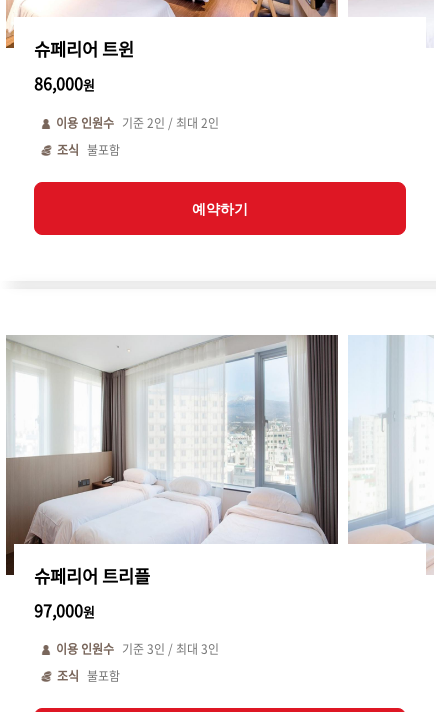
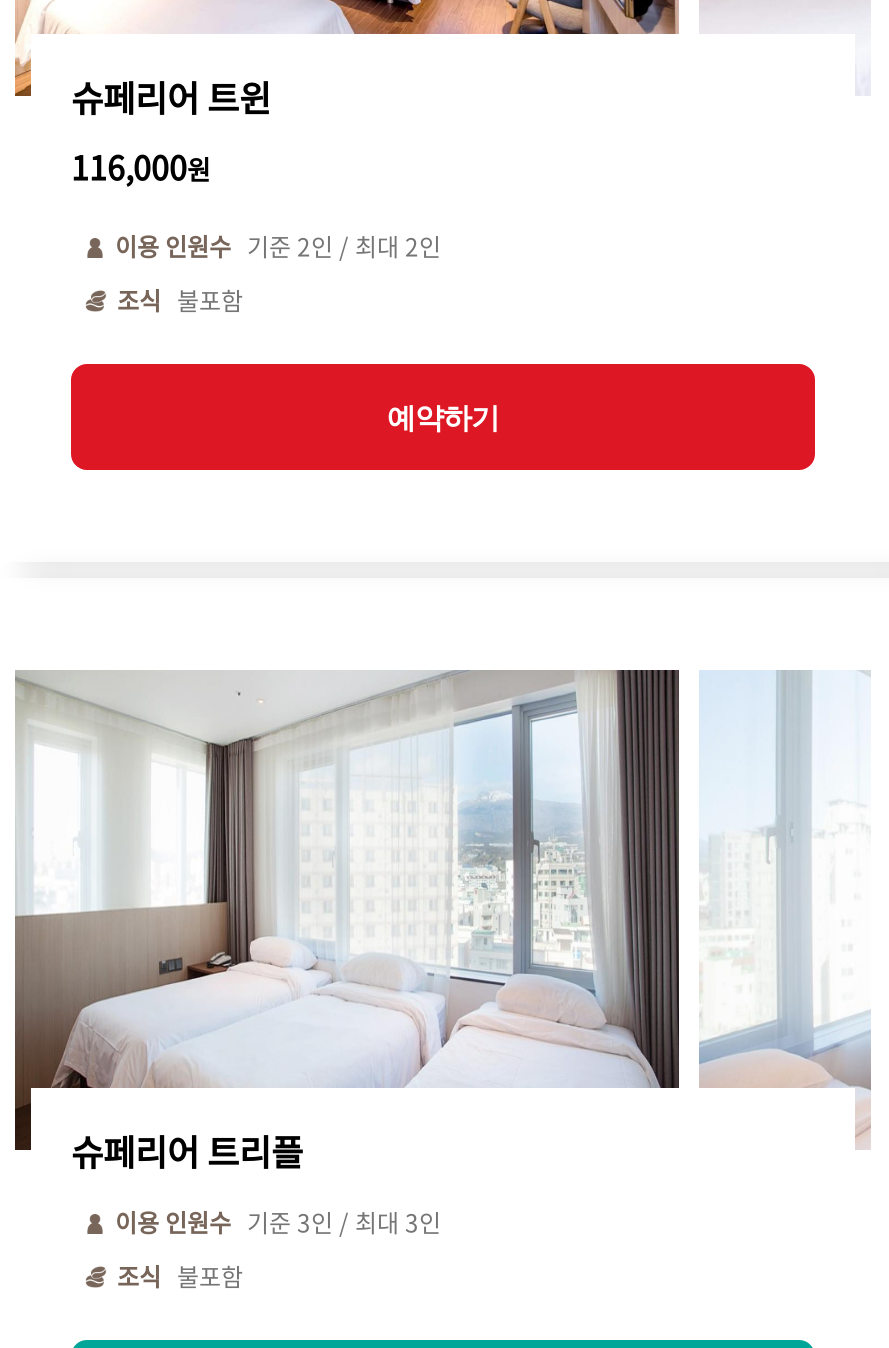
[34,71,95,95] 86,000원 -> [71,142,211,190] 116,000원
[34,598,95,622] 97,000원 -> none

